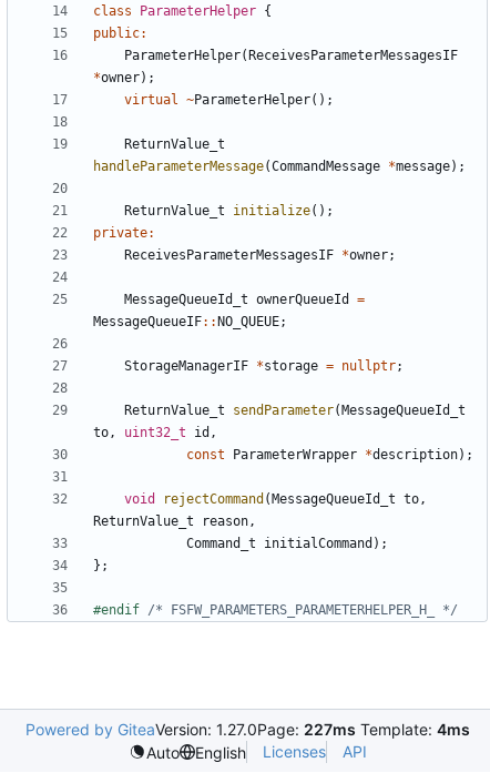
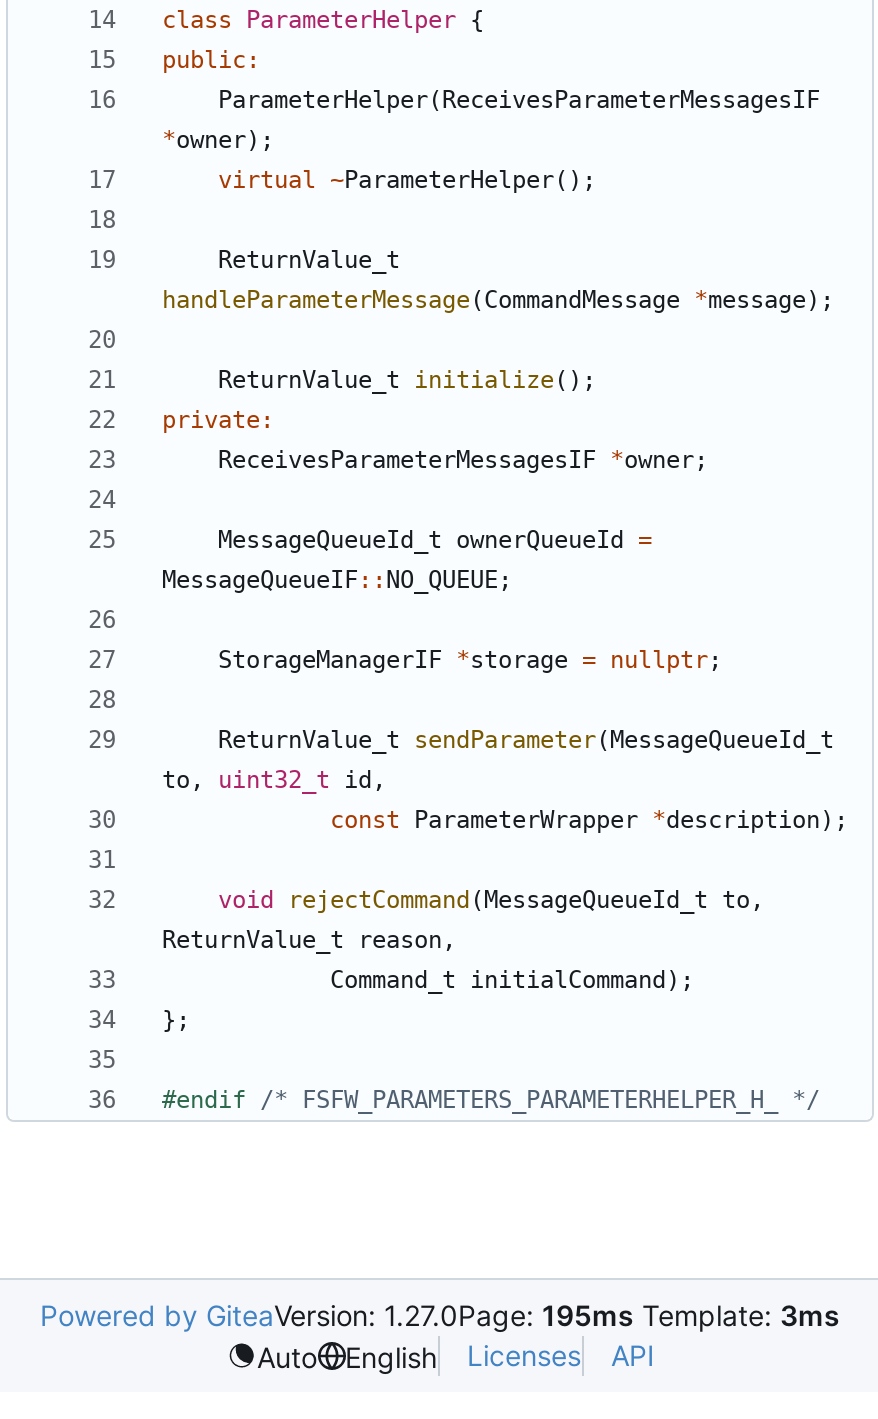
[25,720,469,739] Powered by GiteaVersion: 1.27.0Page: 227ms Template: 4ms -> [40,1298,840,1332] Powered by GiteaVersion: 1.27.0Page: 195ms Template: 3ms

